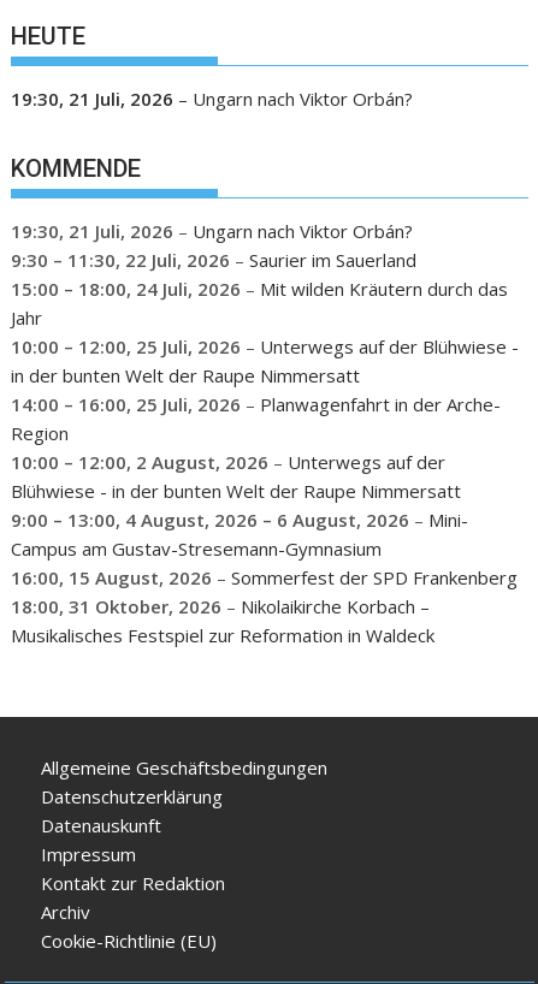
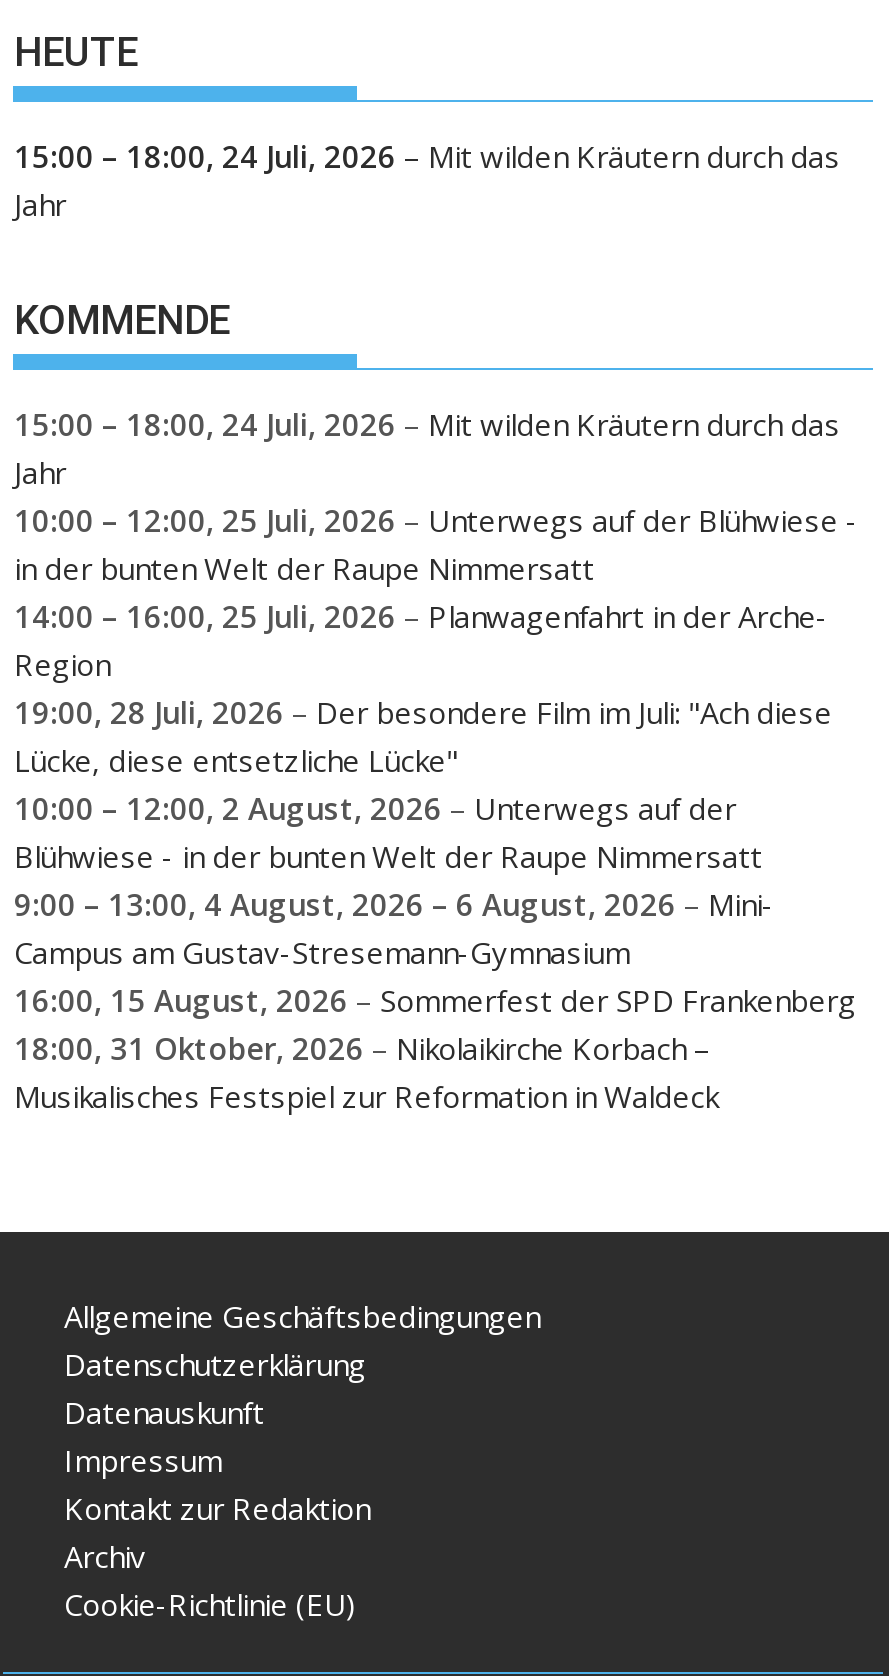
[11,86,413,110] 19:30, 21 Juli, 2026 – Ungarn nach Viktor Orbán? -> [14,135,840,223] 15:00 – 18:00, 24 Juli, 2026 – Mit wilden Kräutern durch das | Jahr
[11,219,417,272] 19:30, 21 Juli, 2026 – Ungarn nach Viktor Orbán? | 9:30 – 11:30, 22 Juli, 2026 – Saurier im Sauerland -> none
moved [11,277,519,445] -> [14,404,858,684]: 15:00 – 18:00, 24 Juli, 2026 – Mit wilden Kräutern durch das | Jahr | 10:00 – 12:00, 25 Juli, 2026 – Unterwegs auf der Blühwiese - | in der bunten Welt der Raupe Nimmersatt | 14:00 – 16:00, 25 Juli, 2026 – Planwagenfahrt in der Arche- | Region
none -> [14,692,832,780] 19:00, 28 Juli, 2026 – Der besondere Film im Juli: "Ach diese | Lücke, diese entsetzliche Lücke"

